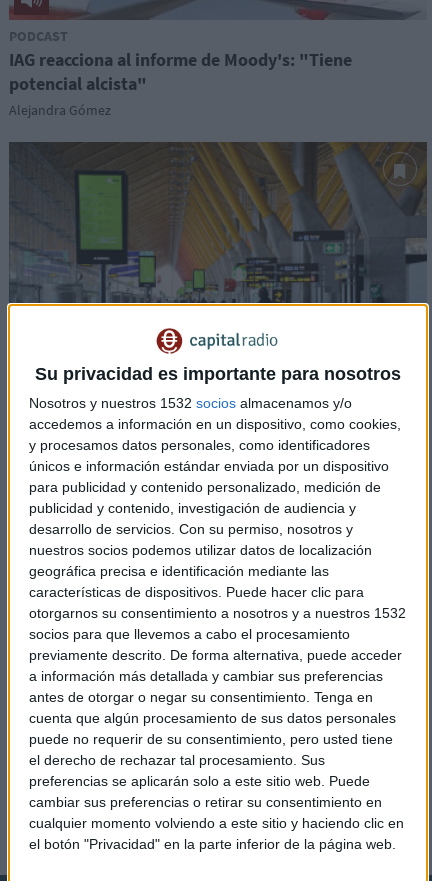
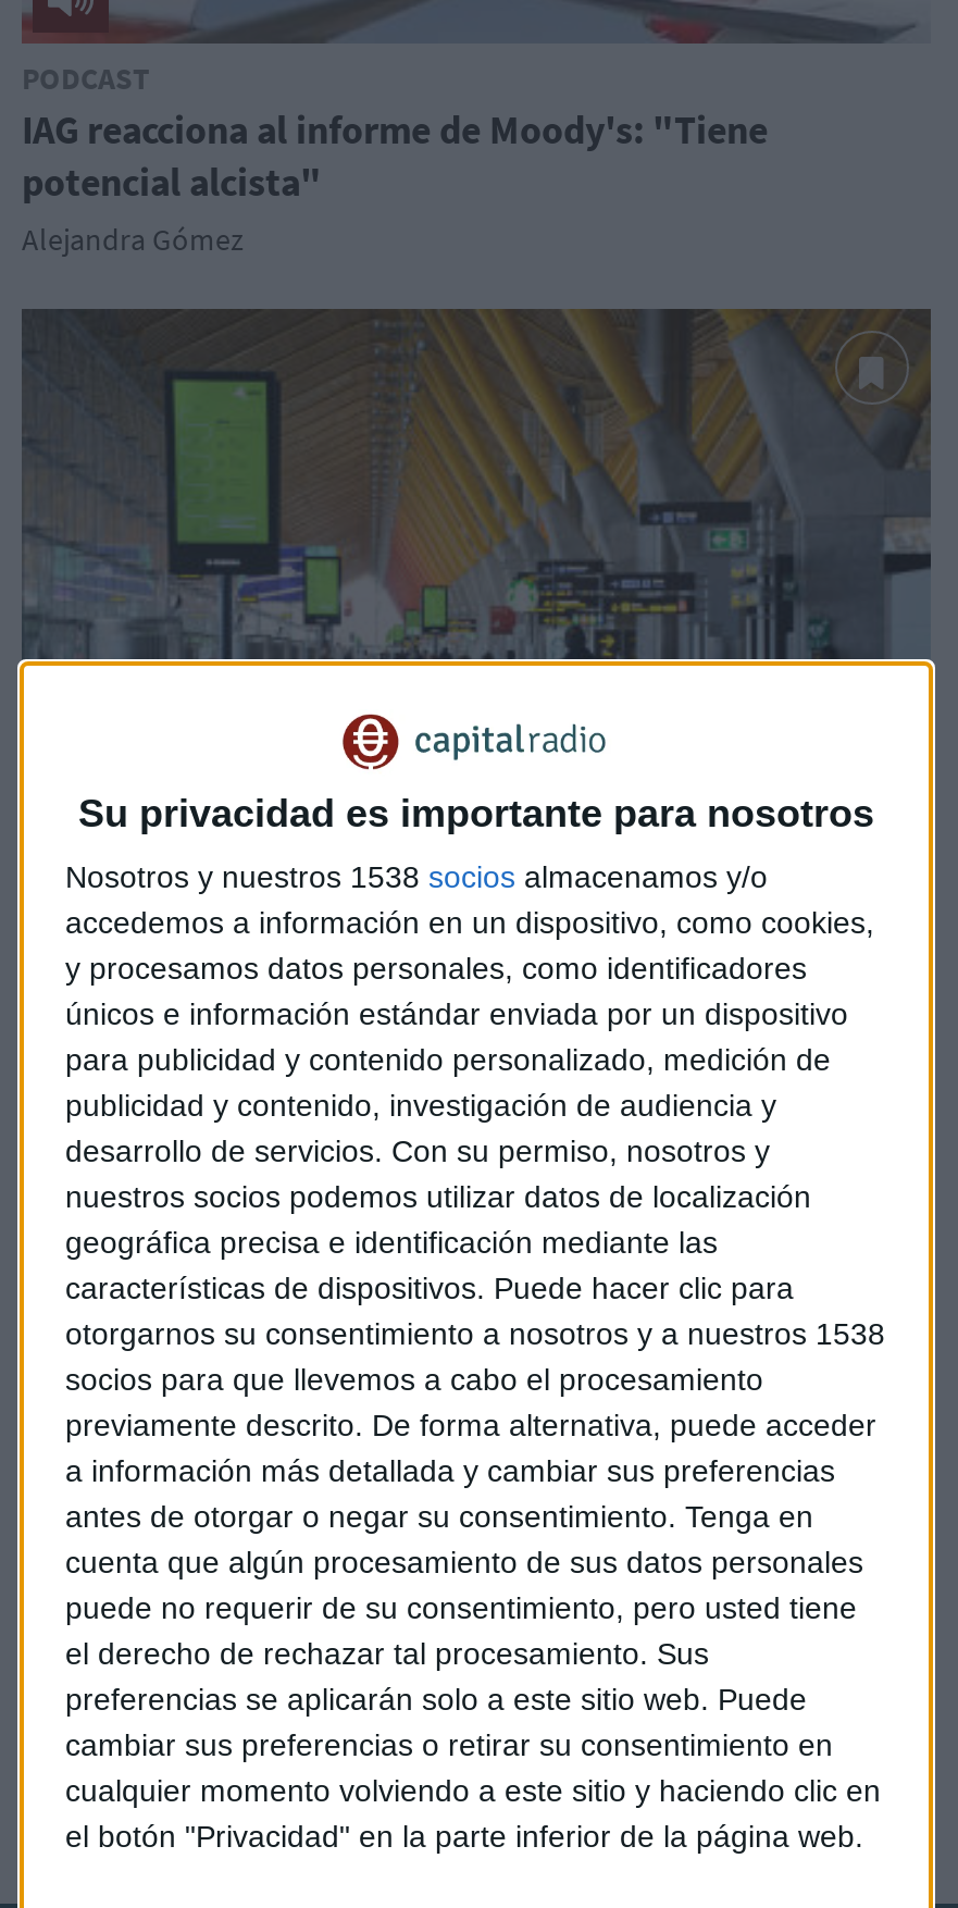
[29,395,352,411] Nosotros y nuestros 1532 socios almacenamos y/o -> [65,860,768,895] Nosotros y nuestros 1538 socios almacenamos y/o
[29,605,406,621] otorgarnos su consentimiento a nosotros y a nuestros 1532 -> [65,1317,885,1351] otorgarnos su consentimiento a nosotros y a nuestros 1538

